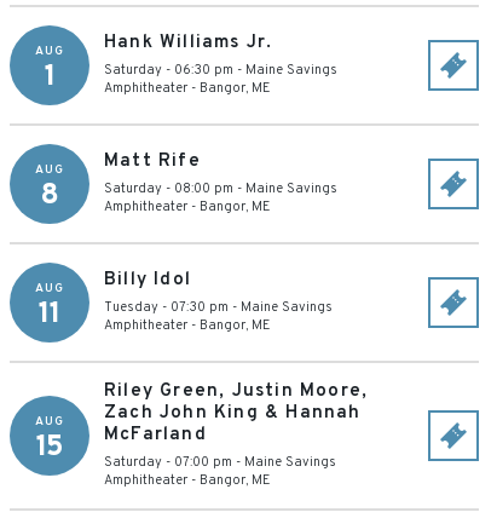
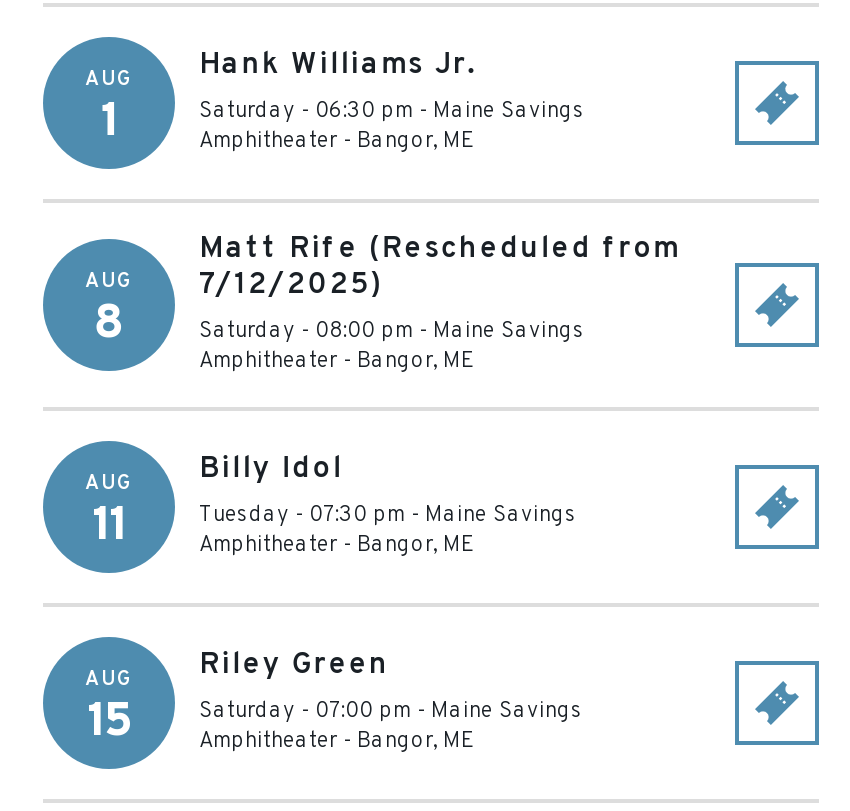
[104,150,200,173] Matt Rife -> [199,231,680,305] Matt Rife (Rescheduled from | 7/12/2025)
[104,380,368,447] Riley Green, Justin Moore, | Zach John King & Hannah | McFarland -> [199,647,389,685] Riley Green

